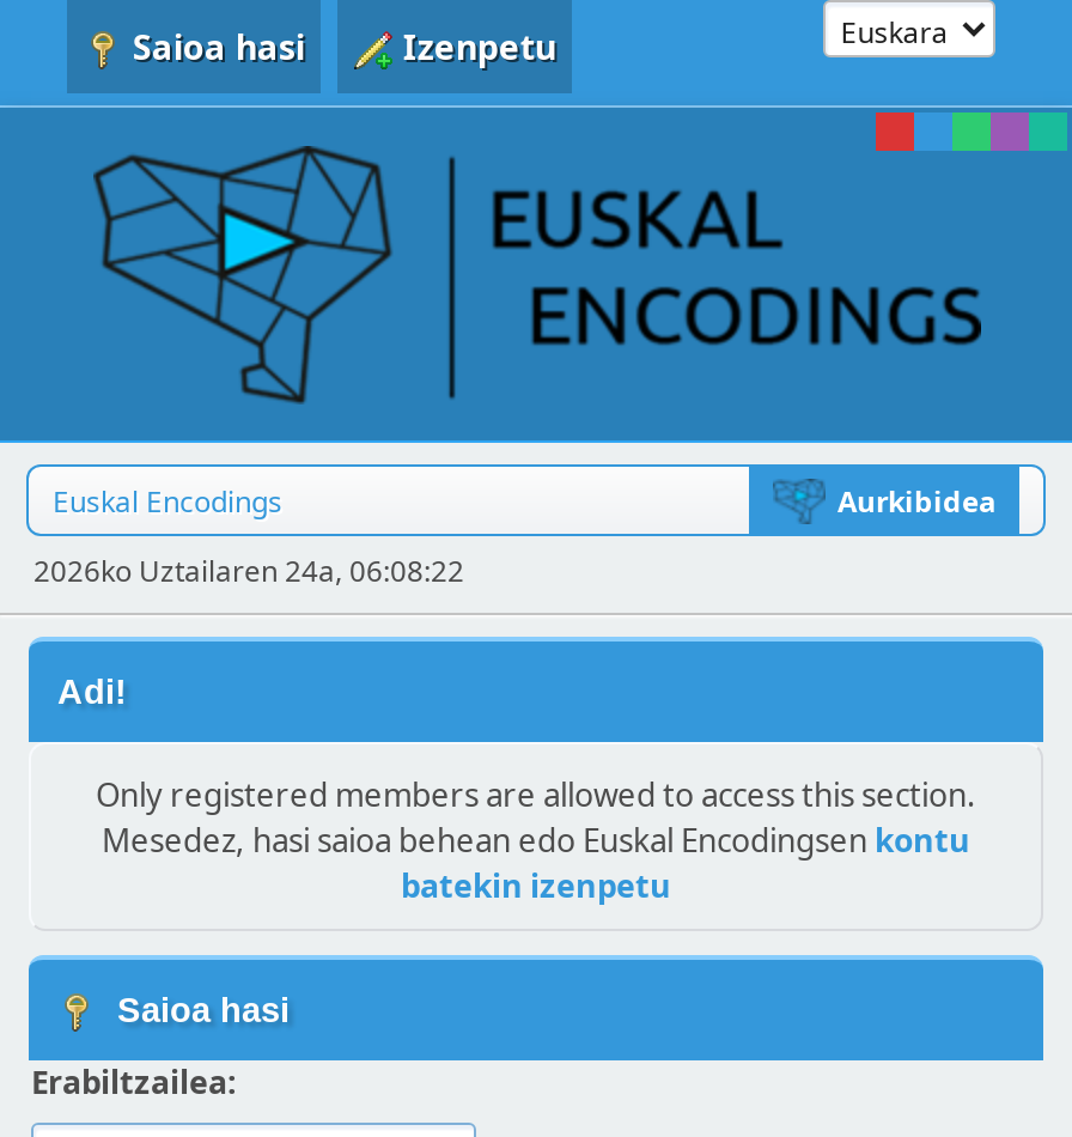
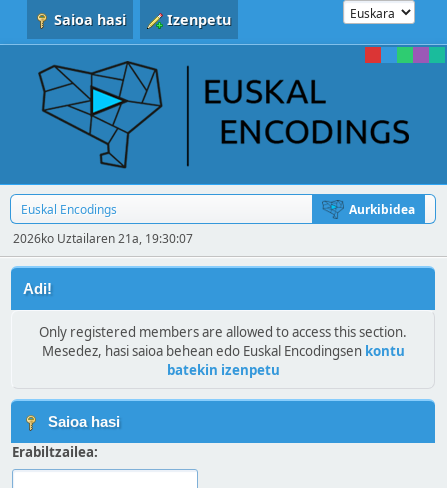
[33,551,464,591] 2026ko Uztailaren 24a, 06:08:22 -> [13,230,193,247] 2026ko Uztailaren 21a, 19:30:07

